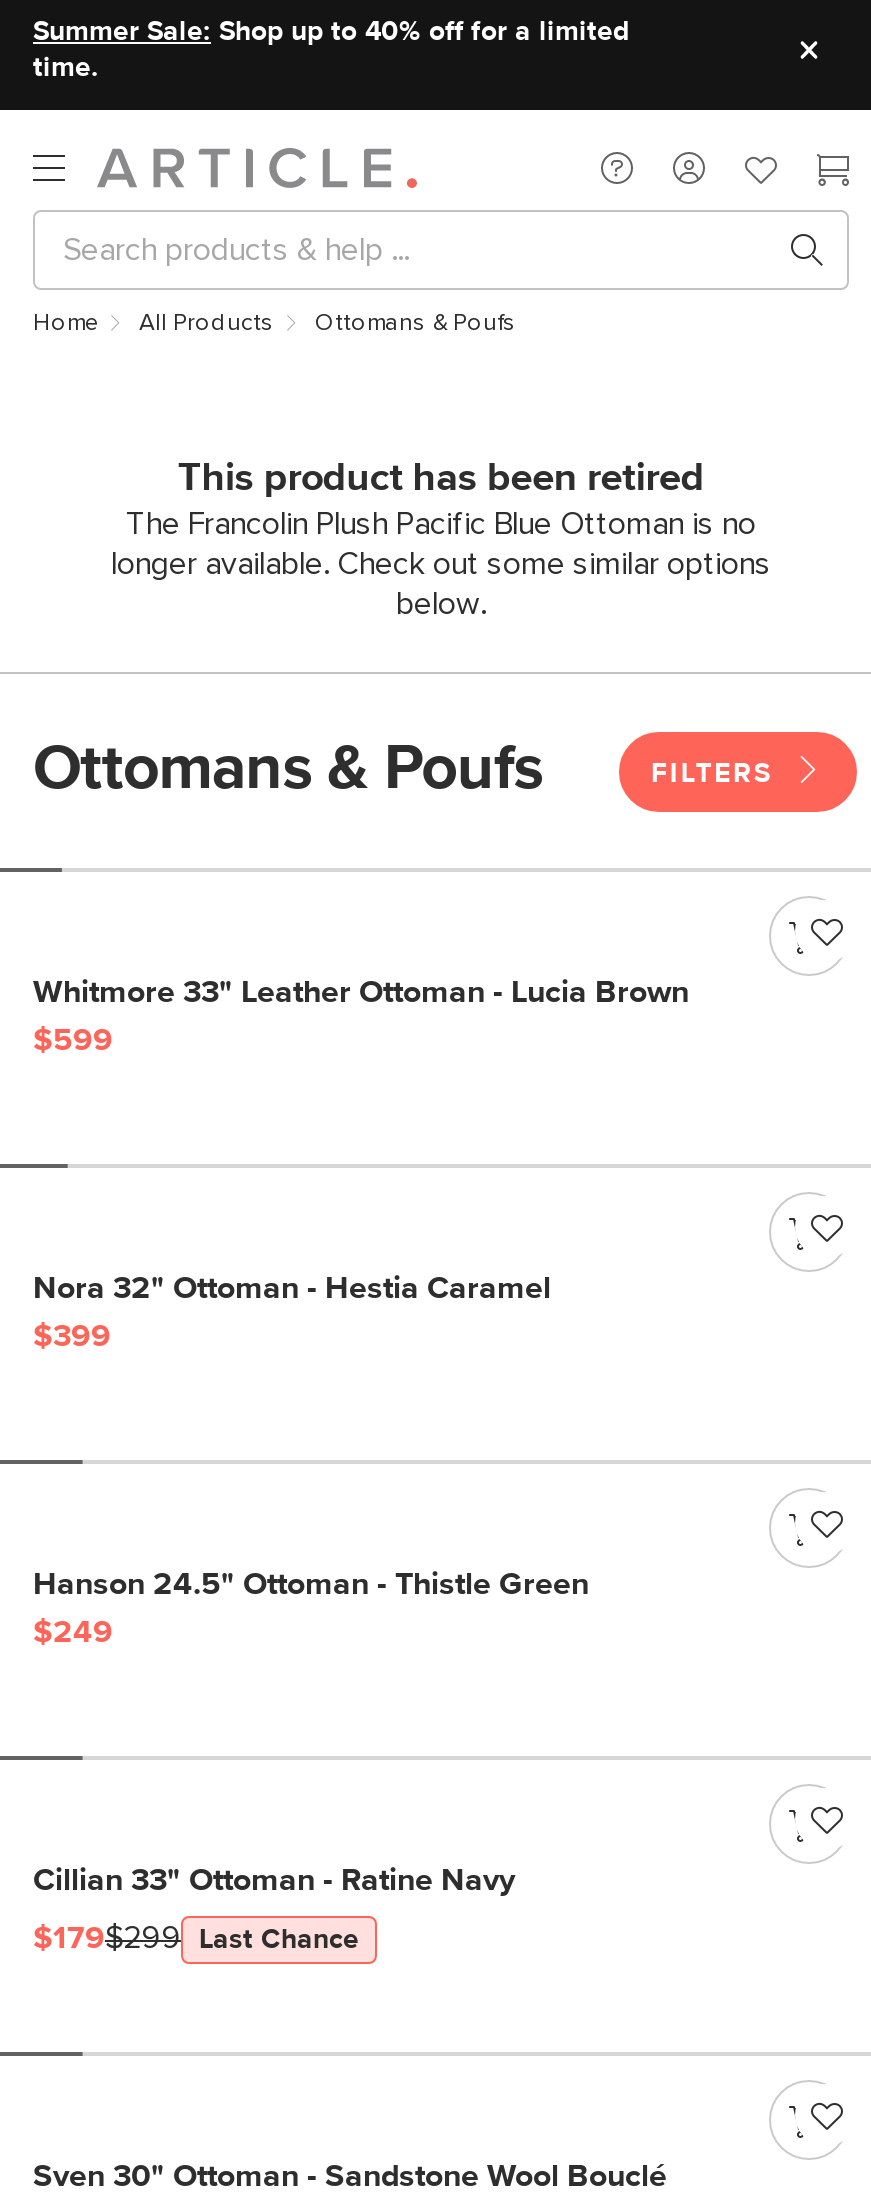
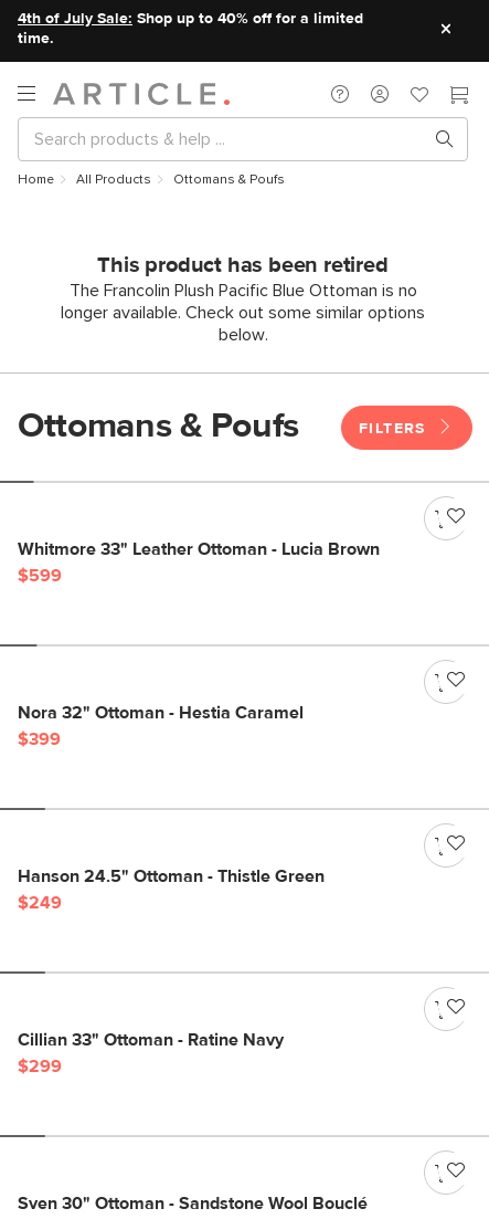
[33,18,629,46] Summer Sale: Shop up to 40% off for a limited -> [18,11,363,27] 4th of July Sale: Shop up to 40% off for a limited
[33,1922,359,1954] $179$299 | Last Chance -> [18,1058,62,1075] $299

